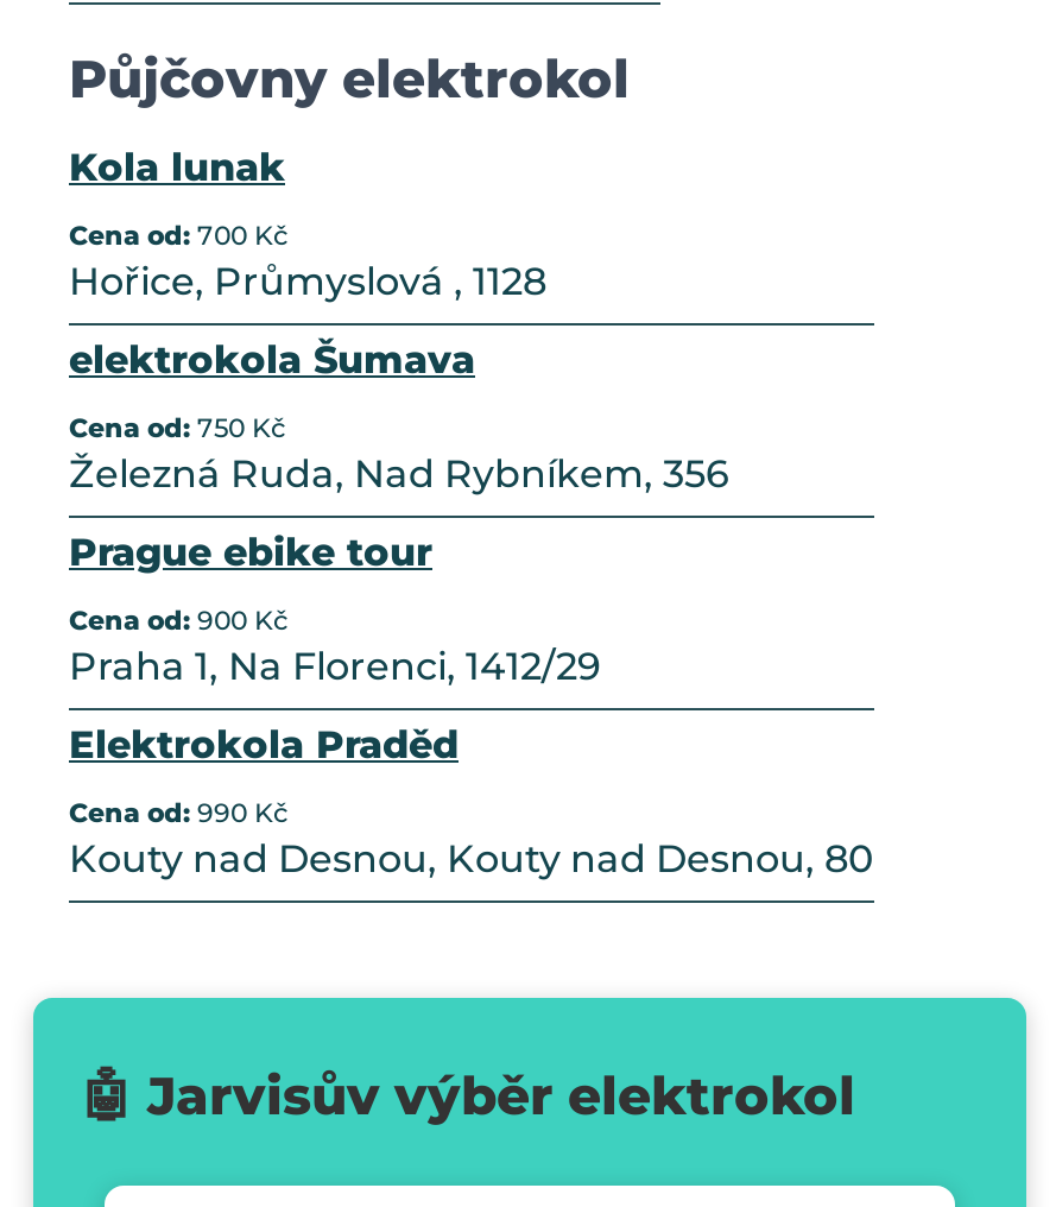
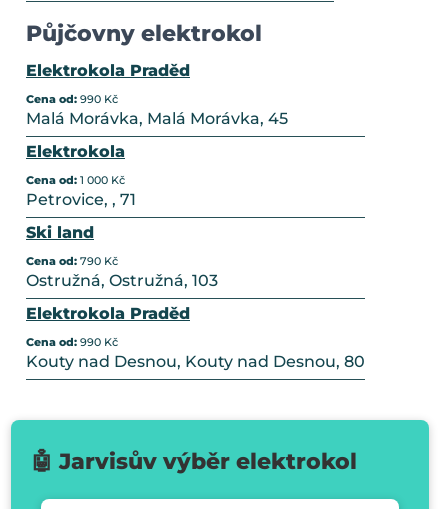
[69,144,285,189] Kola lunak -> [26,61,190,80] Elektrokola Praděd
[69,218,546,303] Cena od: 700 Kč | Hořice, Průmyslová , 1128 -> [26,92,288,128] Cena od: 990 Kč | Malá Morávka, Malá Morávka, 45
[69,336,475,382] elektrokola Šumava -> [26,142,125,161] Elektrokola
[69,410,729,496] Cena od: 750 Kč | Železná Ruda, Nad Rybníkem, 356 -> [26,173,136,209] Cena od: 1 000 Kč | Petrovice, , 71
[69,529,432,574] Prague ebike tour -> [26,223,94,242] Ski land
[69,603,601,688] Cena od: 900 Kč | Praha 1, Na Florenci, 1412/29 -> [26,254,218,290] Cena od: 790 Kč | Ostružná, Ostružná, 103

